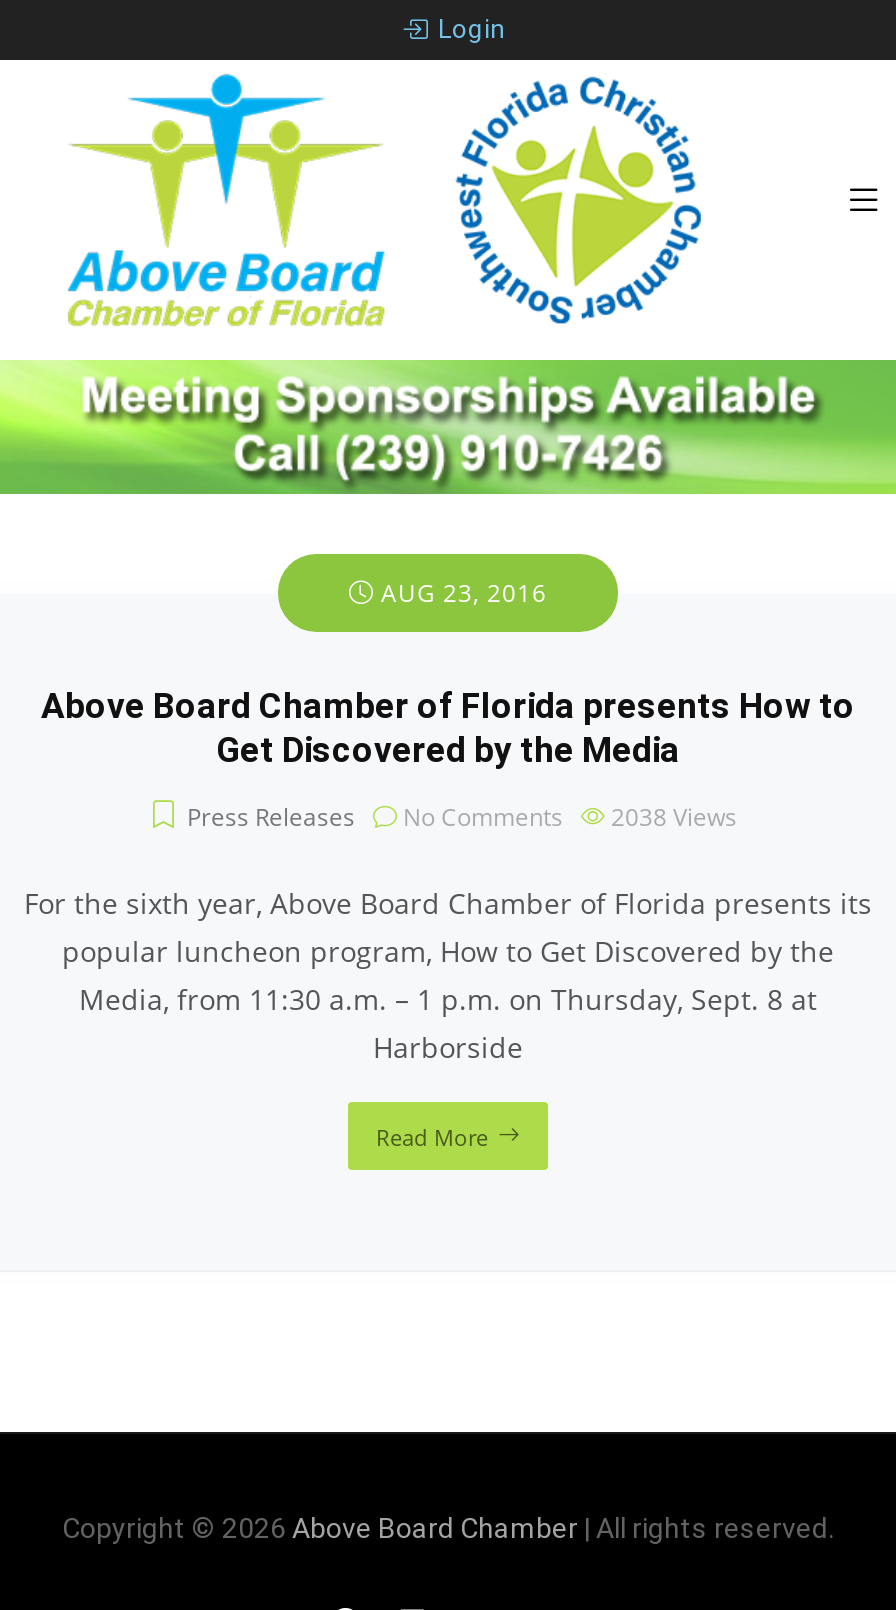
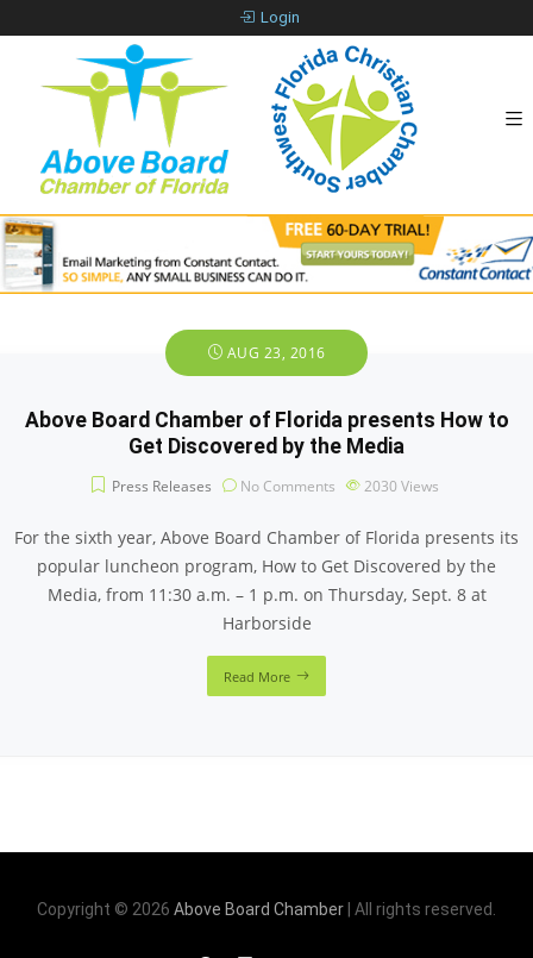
[6,358,890,496] [image] -> [4,213,529,295] [image]
[187,799,737,833] Press Releases No Comments 2038 Views -> [111,476,438,496] Press Releases No Comments 2030 Views

